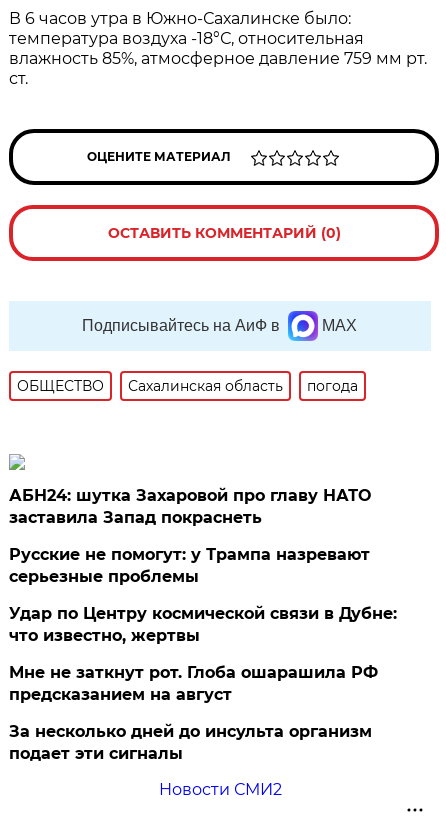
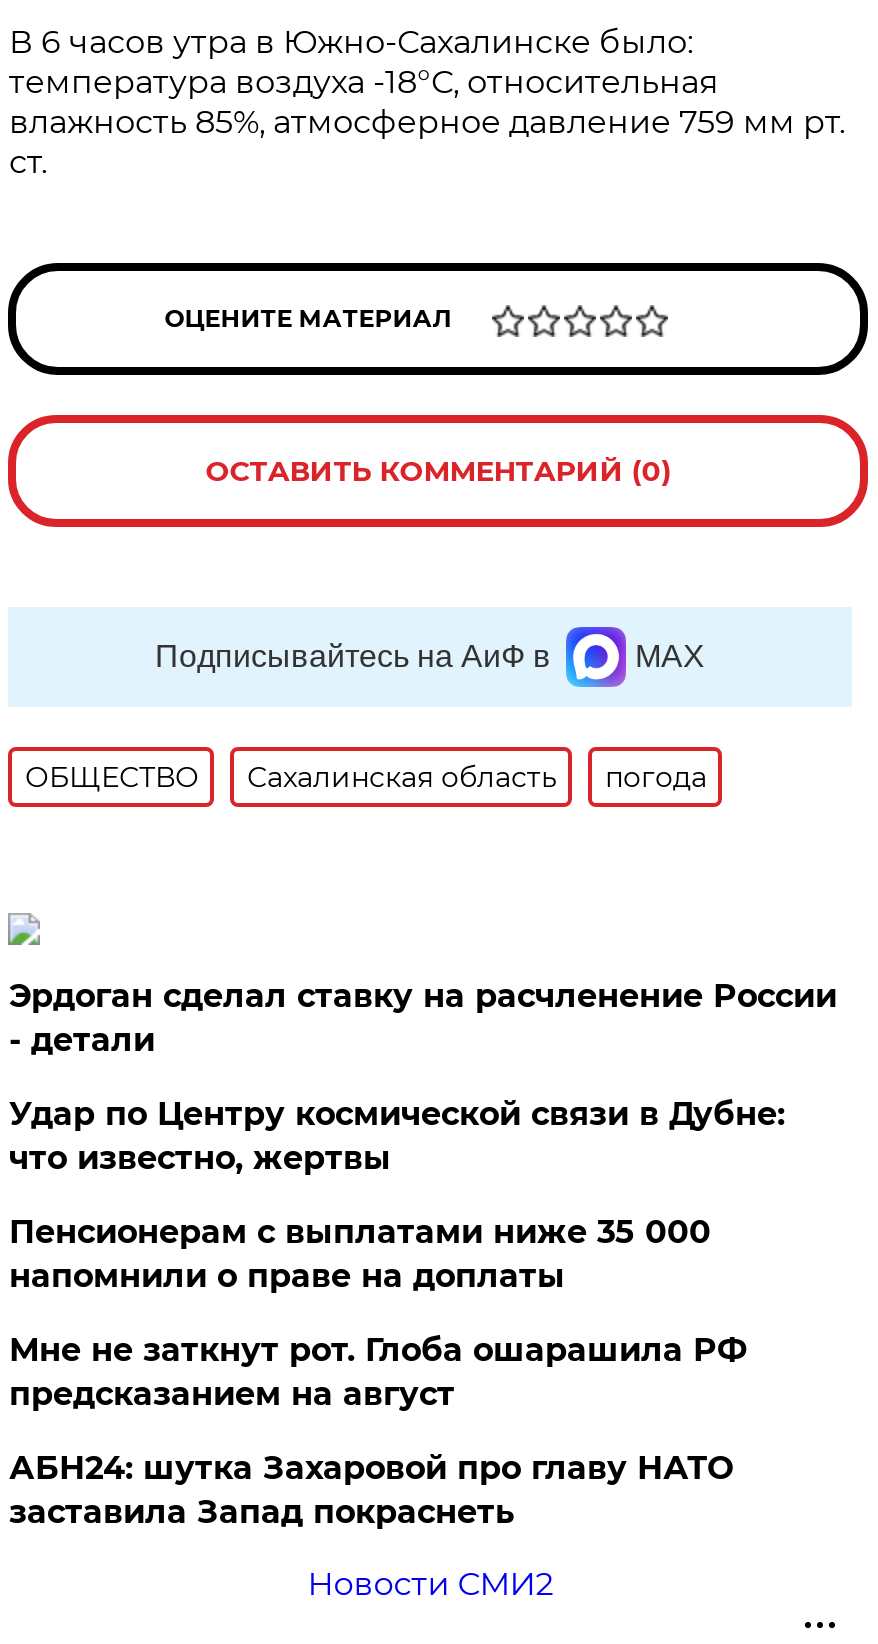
none -> [9,977,837,1295] Эрдоган сделал ставку на расчленение России | - детали | Пенсионерам с выплатами ниже 35 000 | напомнили о праве на доплаты
moved [9,486,371,527] -> [9,1449,733,1531]: АБН24: шутка Захаровой про главу НАТО | заставила Запад покраснеть
[9,545,372,763] Русские не помогут: у Трампа назревают | серьезные проблемы | За несколько дней до инсульта организм | подает эти сигналы -> none
moved [9,604,397,704] -> [9,1095,785,1413]: Удар по Центру космической связи в Дубне: | что известно, жертвы | Мне не заткнут рот. Глоба ошарашила РФ | предсказанием на август

